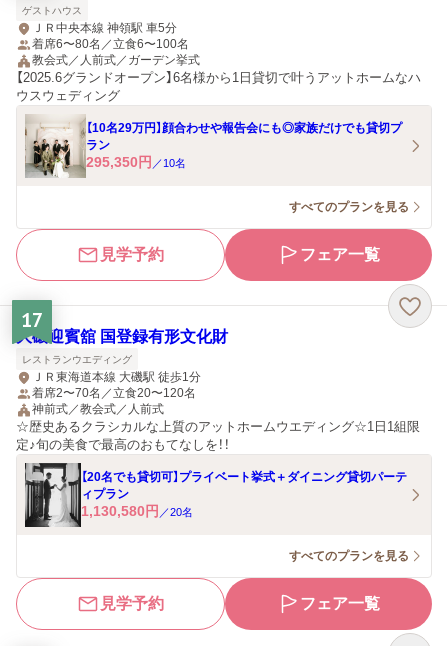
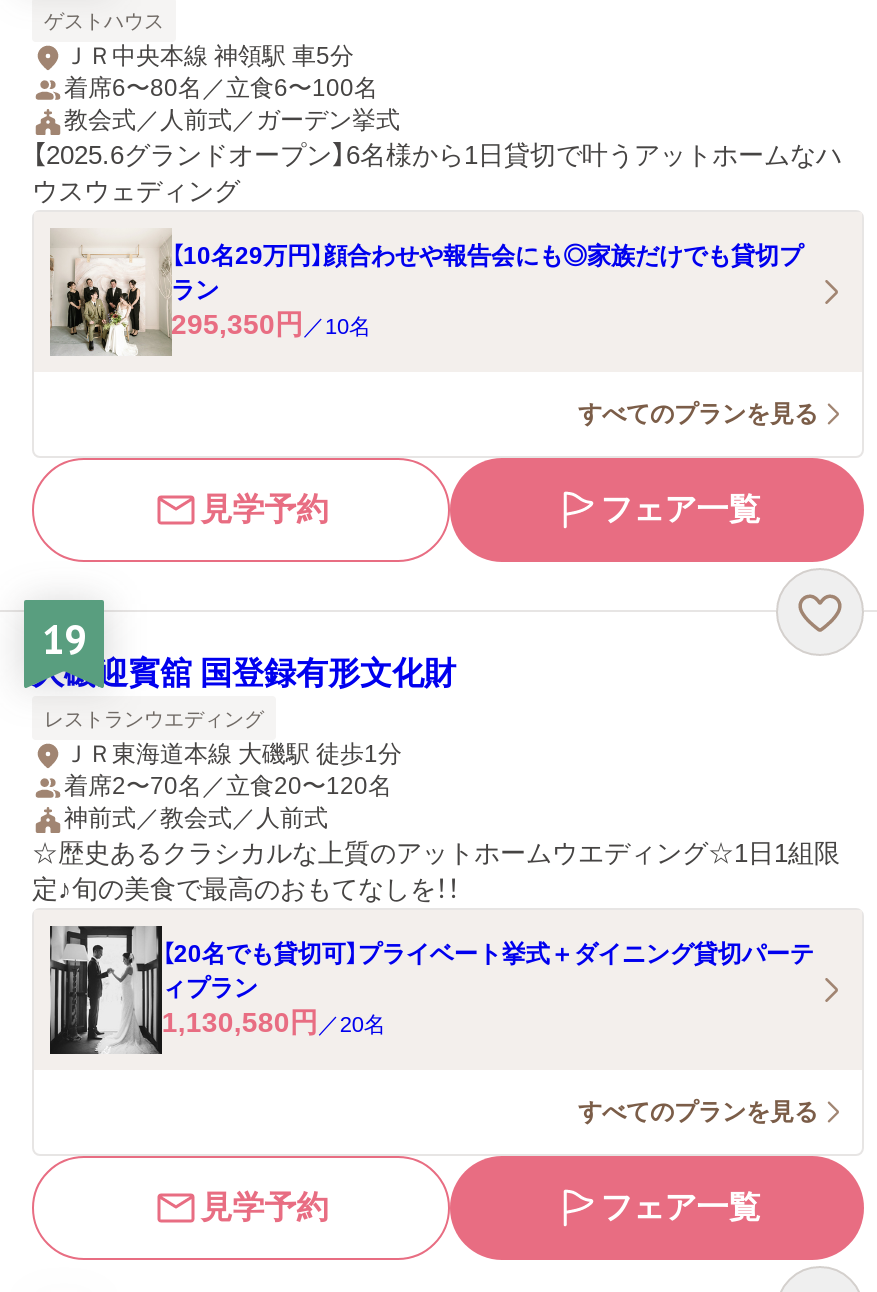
[21,307,43,333] 17 -> [42,614,86,666] 19

